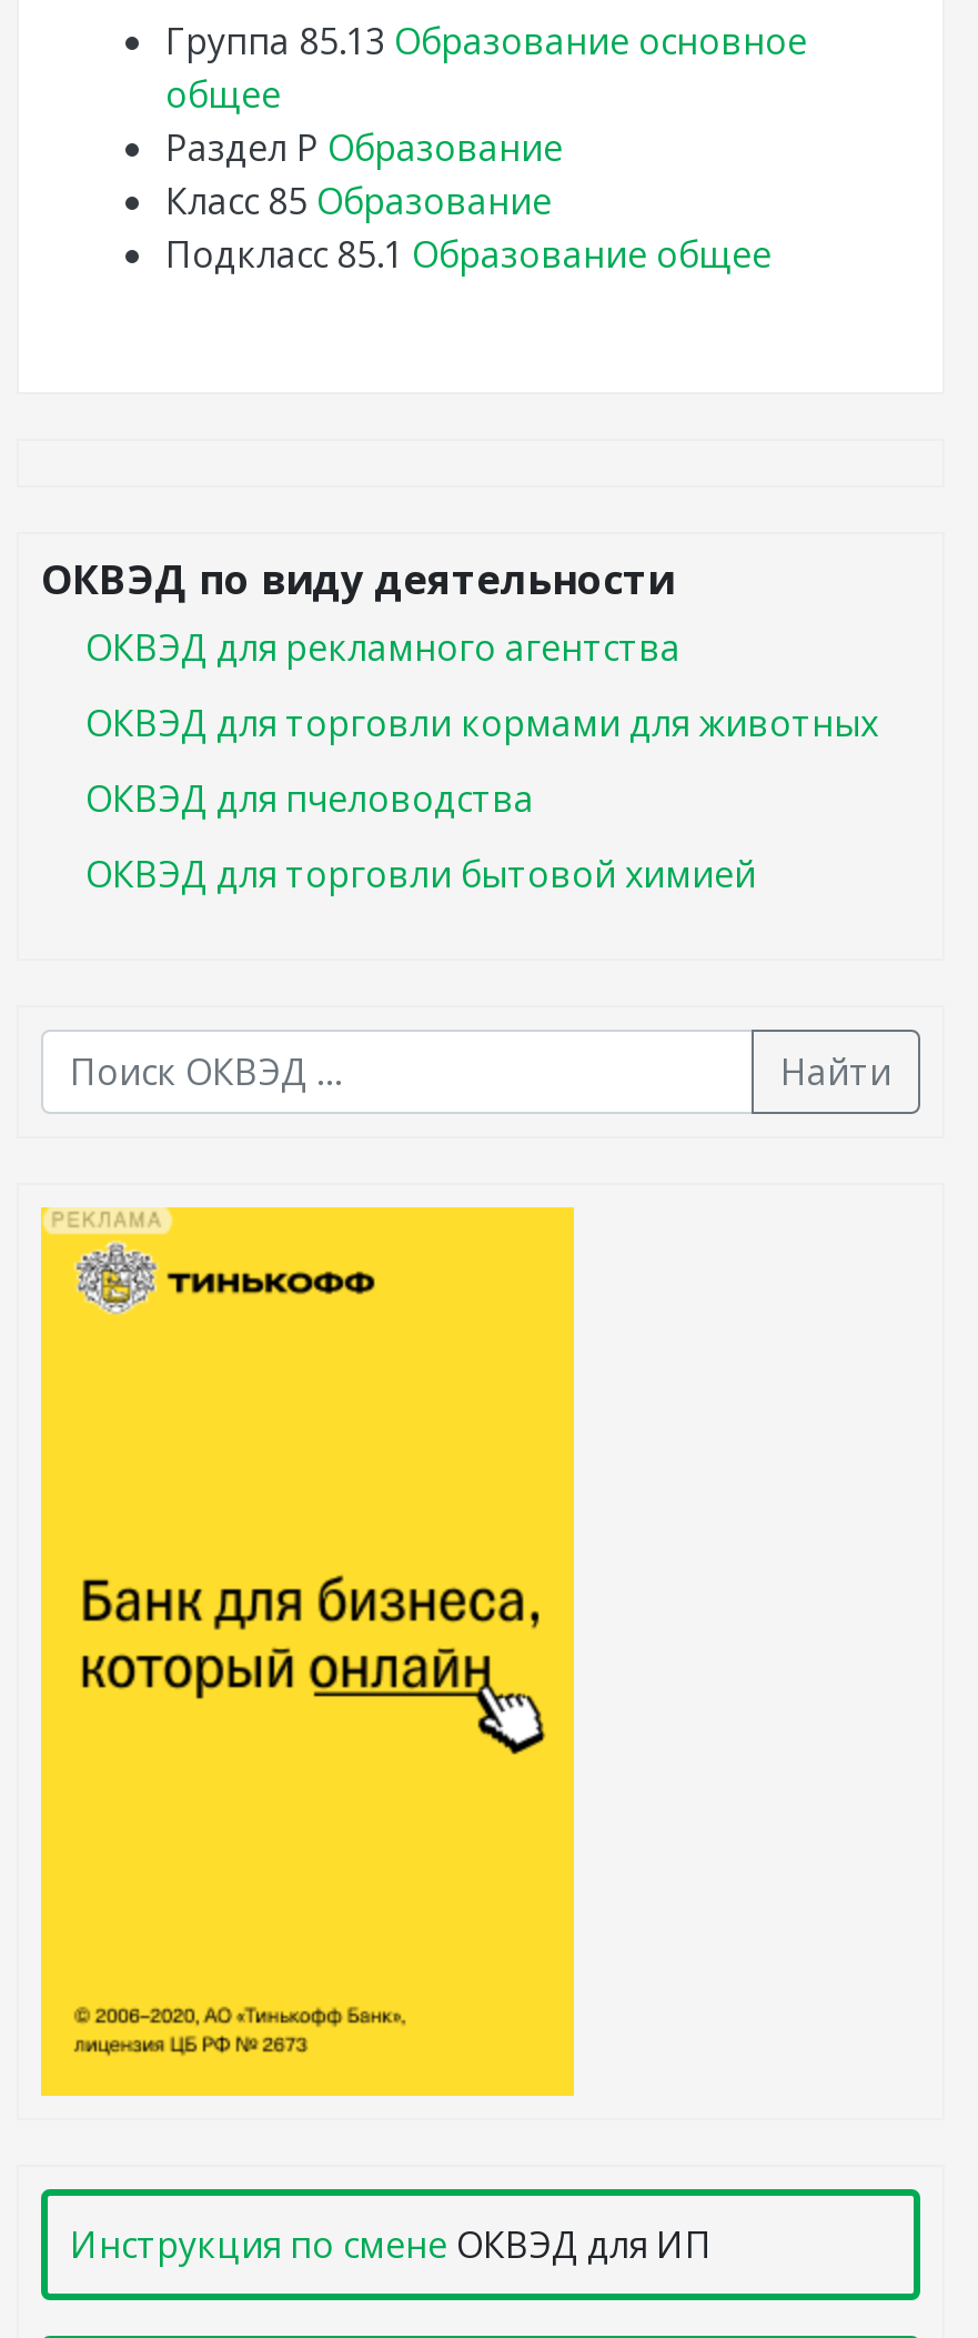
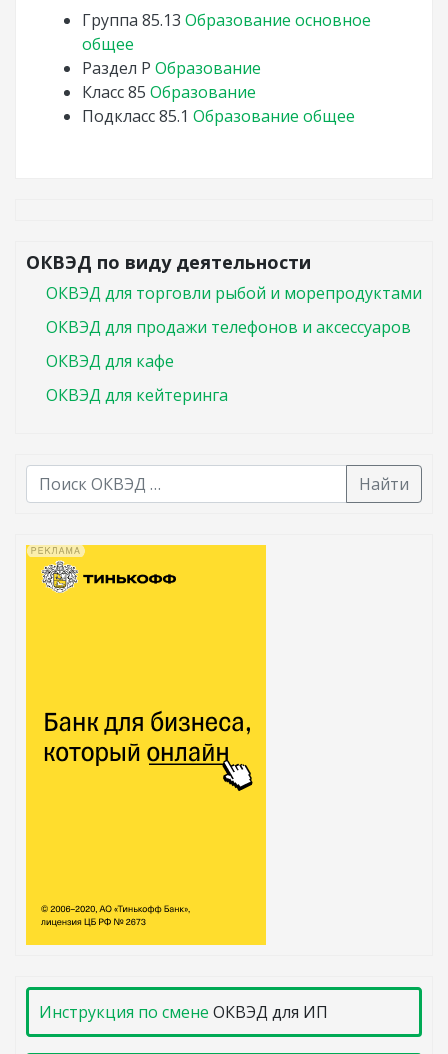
[85,623,680,672] ОКВЭД для рекламного агентства -> [46,282,422,304] ОКВЭД для торговли рыбой и морепродуктами
[85,699,878,747] ОКВЭД для торговли кормами для животных -> [46,316,411,338] ОКВЭД для продажи телефонов и аксессуаров
[85,774,534,823] ОКВЭД для пчеловодства -> [46,350,174,372] ОКВЭД для кафе
[85,850,756,899] ОКВЭД для торговли бытовой химией -> [46,384,228,406] ОКВЭД для кейтеринга

